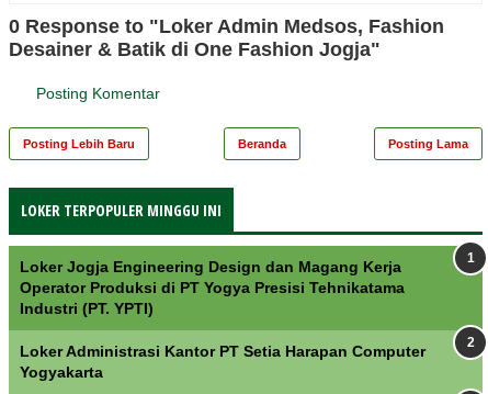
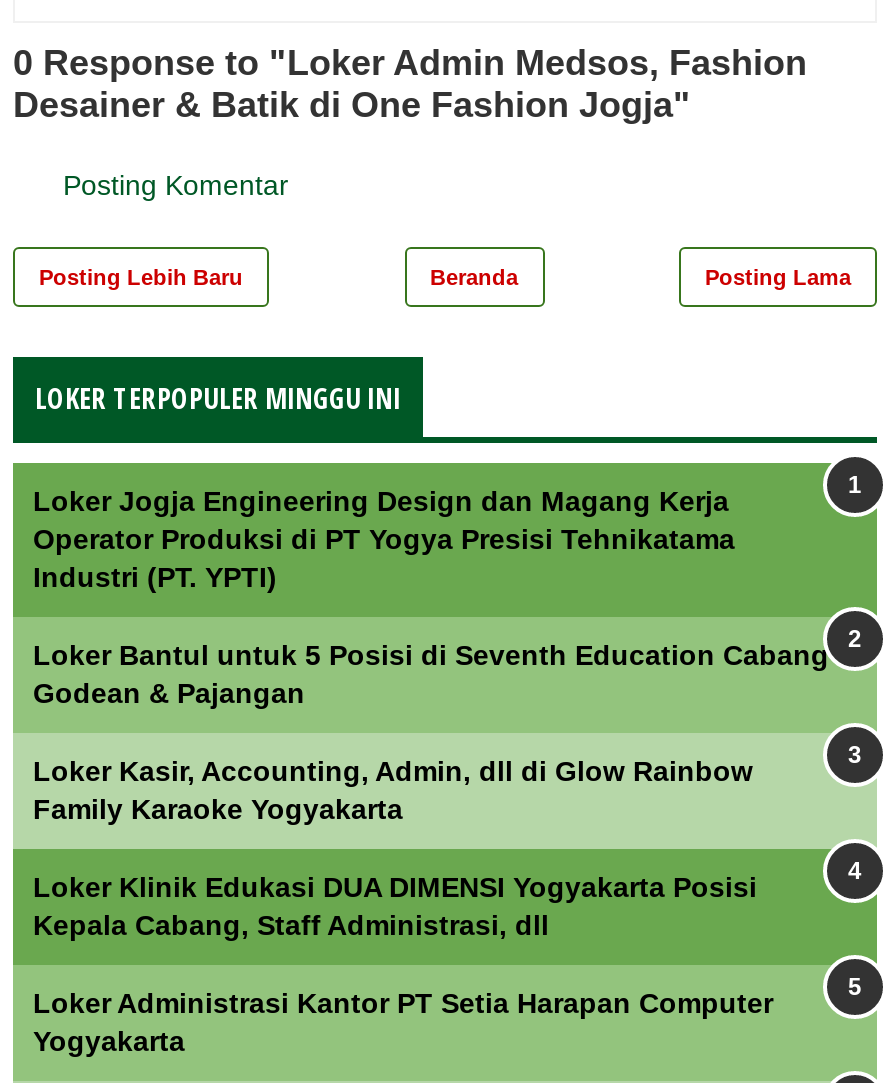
none -> [17,640,885,942] [image] | Loker Bantul untuk 5 Posisi di Seventh Education Cabang | Godean & Pajangan | Loker Kasir, Accounting, Admin, dll di Glow Rainbow | Family Karaoke Yogyakarta | Loker Klinik Edukasi DUA DIMENSI Yogyakarta Posisi | Kepala Cabang, Staff Administrasi, dll

